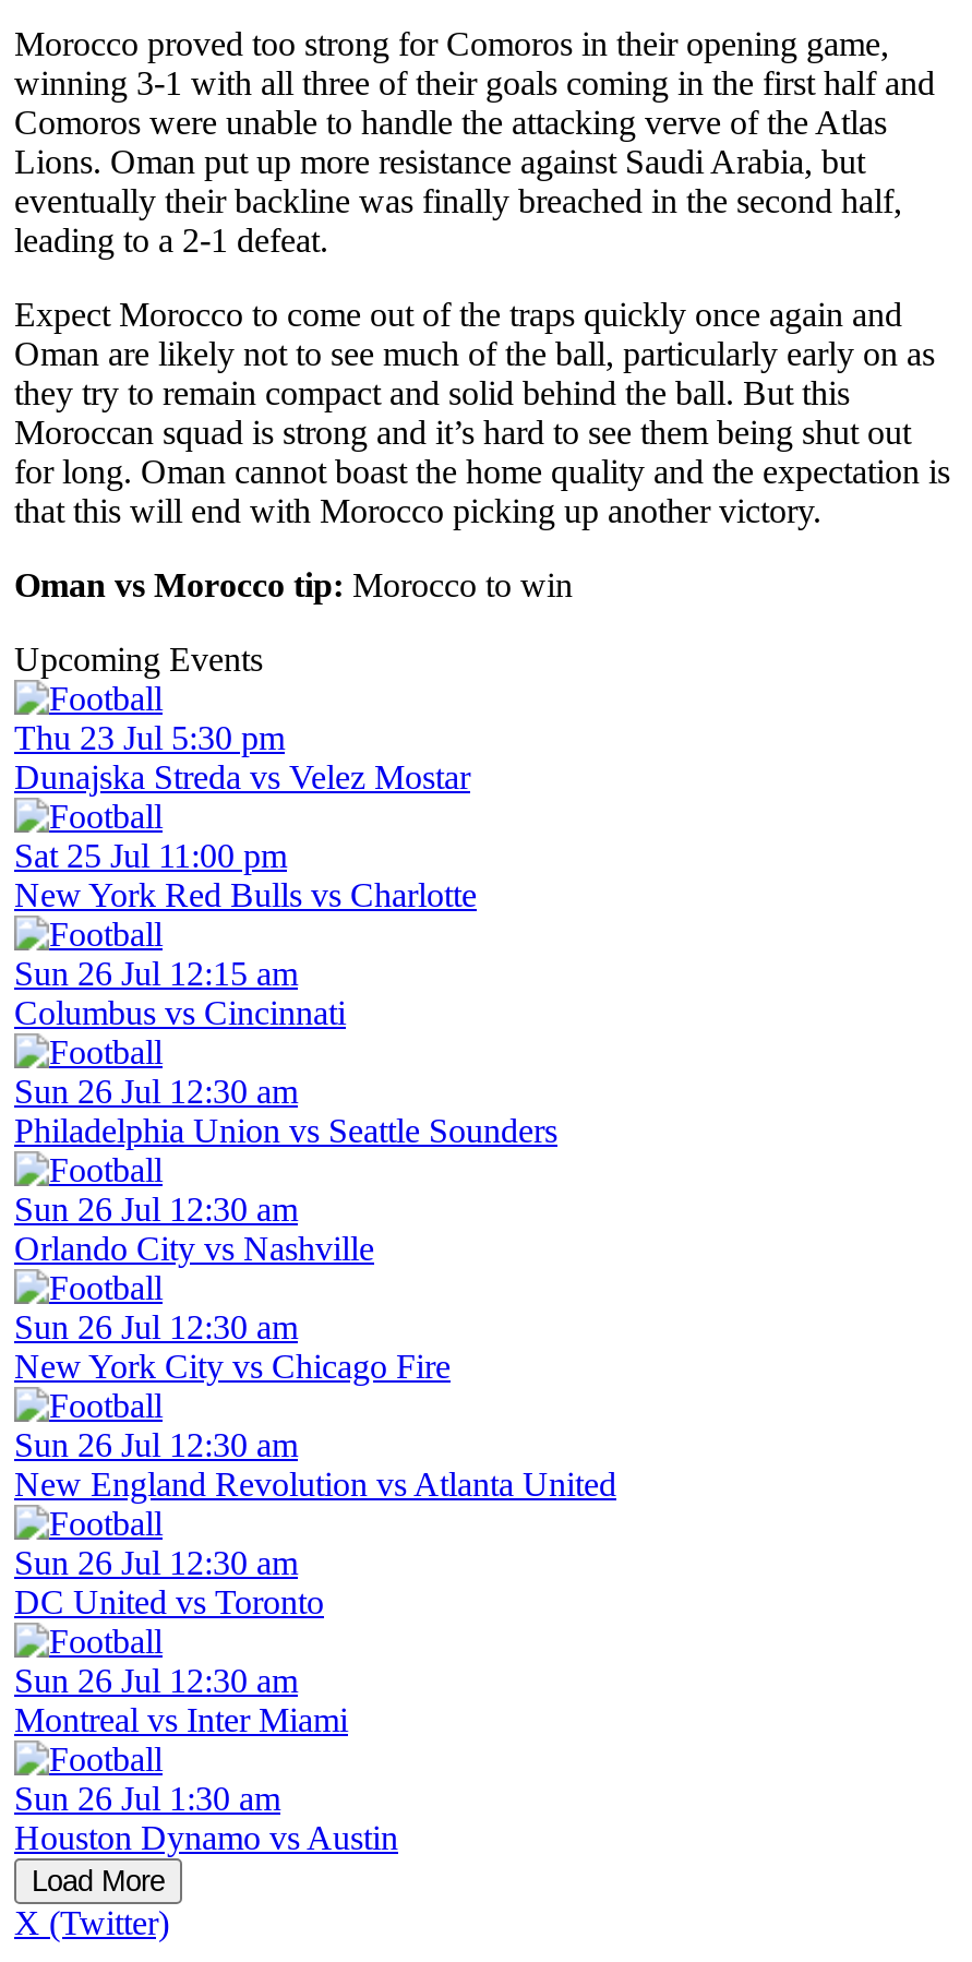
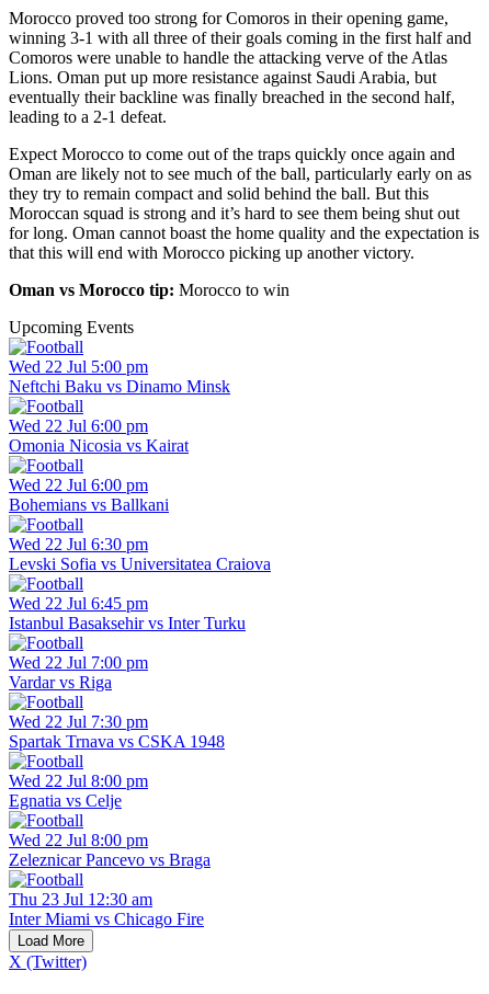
[14,720,470,796] Thu 23 Jul 5:30 pm | Dunajska Streda vs Velez Mostar -> [9,358,230,396] Wed 22 Jul 5:00 pm | Neftchi Baku vs Dinamo Minsk
[14,838,477,914] Sat 25 Jul 11:00 pm | New York Red Bulls vs Charlotte -> [9,417,189,455] Wed 22 Jul 6:00 pm | Omonia Nicosia vs Kairat
[14,956,346,1032] Sun 26 Jul 12:15 am | Columbus vs Cincinnati -> [9,476,169,514] Wed 22 Jul 6:00 pm | Bohemians vs Ballkani
[14,1074,557,1150] Sun 26 Jul 12:30 am | Philadelphia Union vs Seattle Sounders -> [9,535,271,574] Wed 22 Jul 6:30 pm | Levski Sofia vs Universitatea Craiova
[14,1191,374,1268] Sun 26 Jul 12:30 am | Orlando City vs Nashville -> [9,594,246,633] Wed 22 Jul 6:45 pm | Istanbul Basaksehir vs Inter Turku
[14,1309,451,1386] Sun 26 Jul 12:30 am | New York City vs Chicago Fire -> [9,654,148,692] Wed 22 Jul 7:00 pm | Vardar vs Riga
[14,1427,616,1503] Sun 26 Jul 12:30 am | New England Revolution vs Atlanta United -> [9,713,225,751] Wed 22 Jul 7:30 pm | Spartak Trnava vs CSKA 1948
[14,1545,324,1621] Sun 26 Jul 12:30 am | DC United vs Toronto -> [9,772,148,810] Wed 22 Jul 8:00 pm | Egnatia vs Celje
[14,1663,348,1739] Sun 26 Jul 12:30 am | Montreal vs Inter Miami -> [9,831,211,870] Wed 22 Jul 8:00 pm | Zeleznicar Pancevo vs Braga
[14,1781,398,1857] Sun 26 Jul 1:30 am | Houston Dynamo vs Austin -> [9,890,204,929] Thu 23 Jul 12:30 am | Inter Miami vs Chicago Fire

